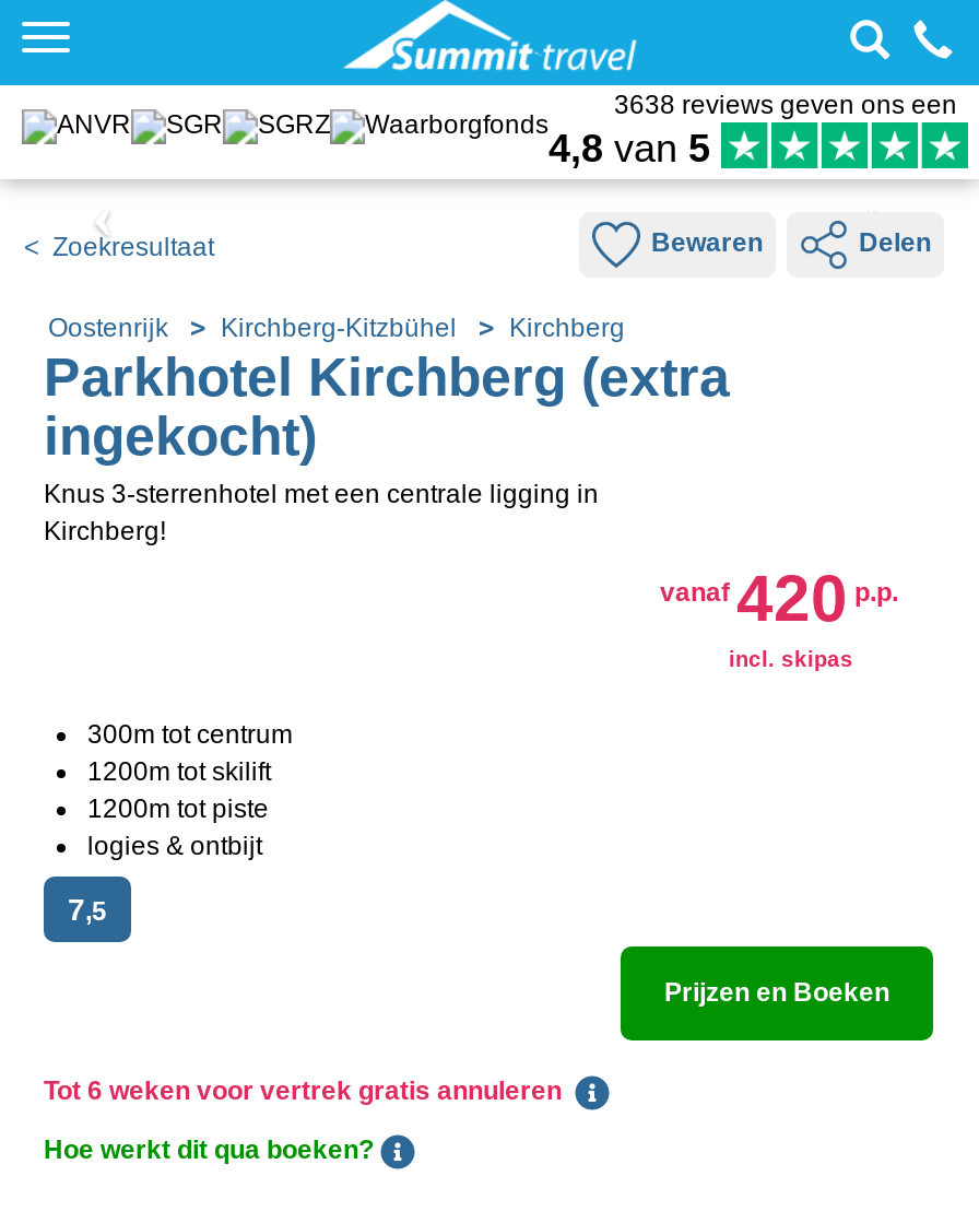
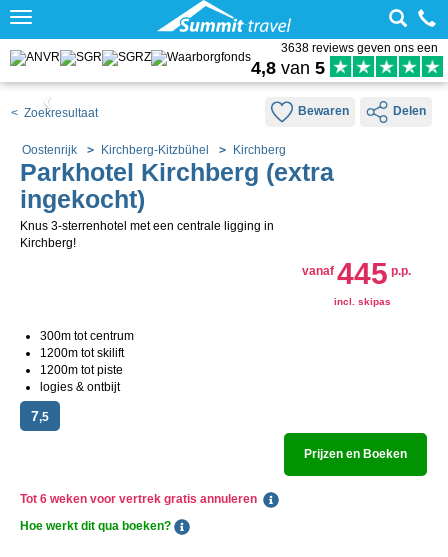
[660,562,898,634] vanaf 420 p.p. -> [302,257,411,290] vanaf 445 p.p.

